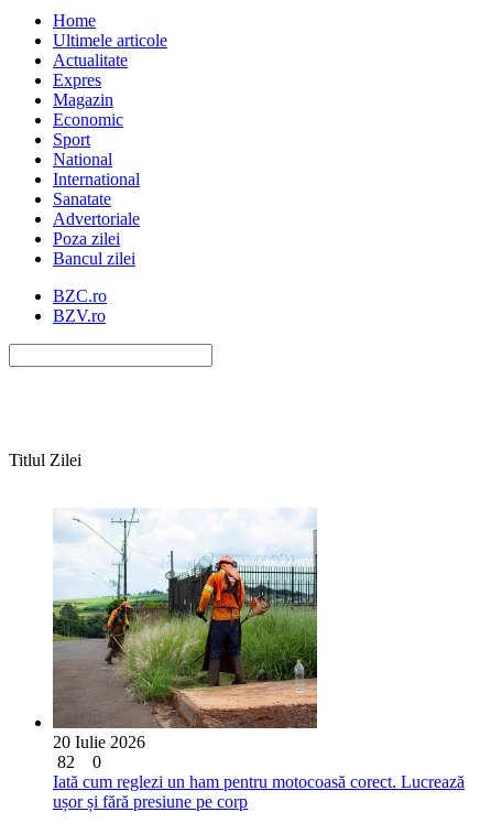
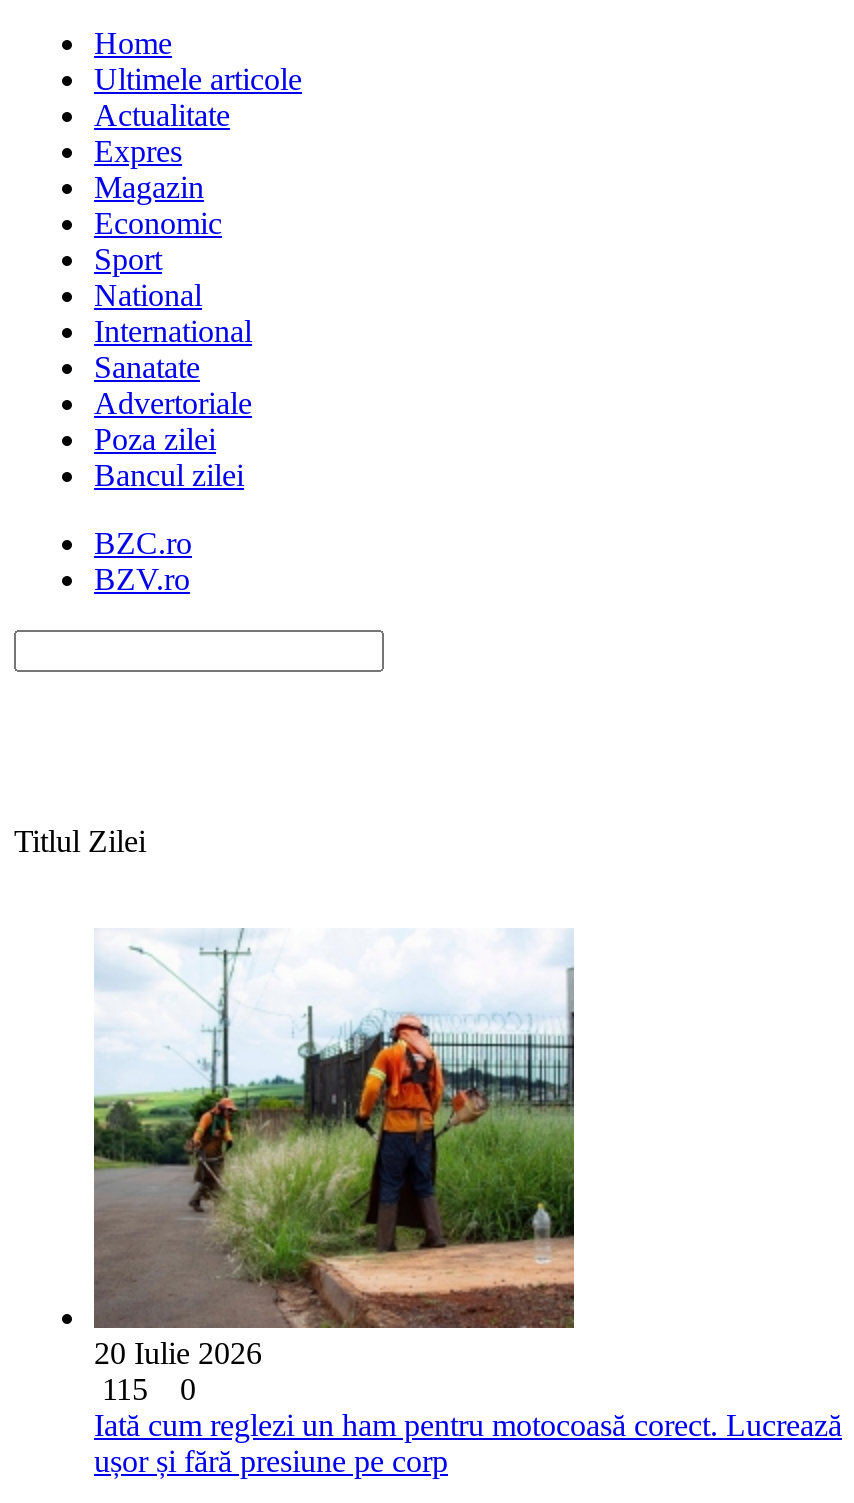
[53,752,101,771] 82 0 -> [94,1372,196,1406] 115 0

